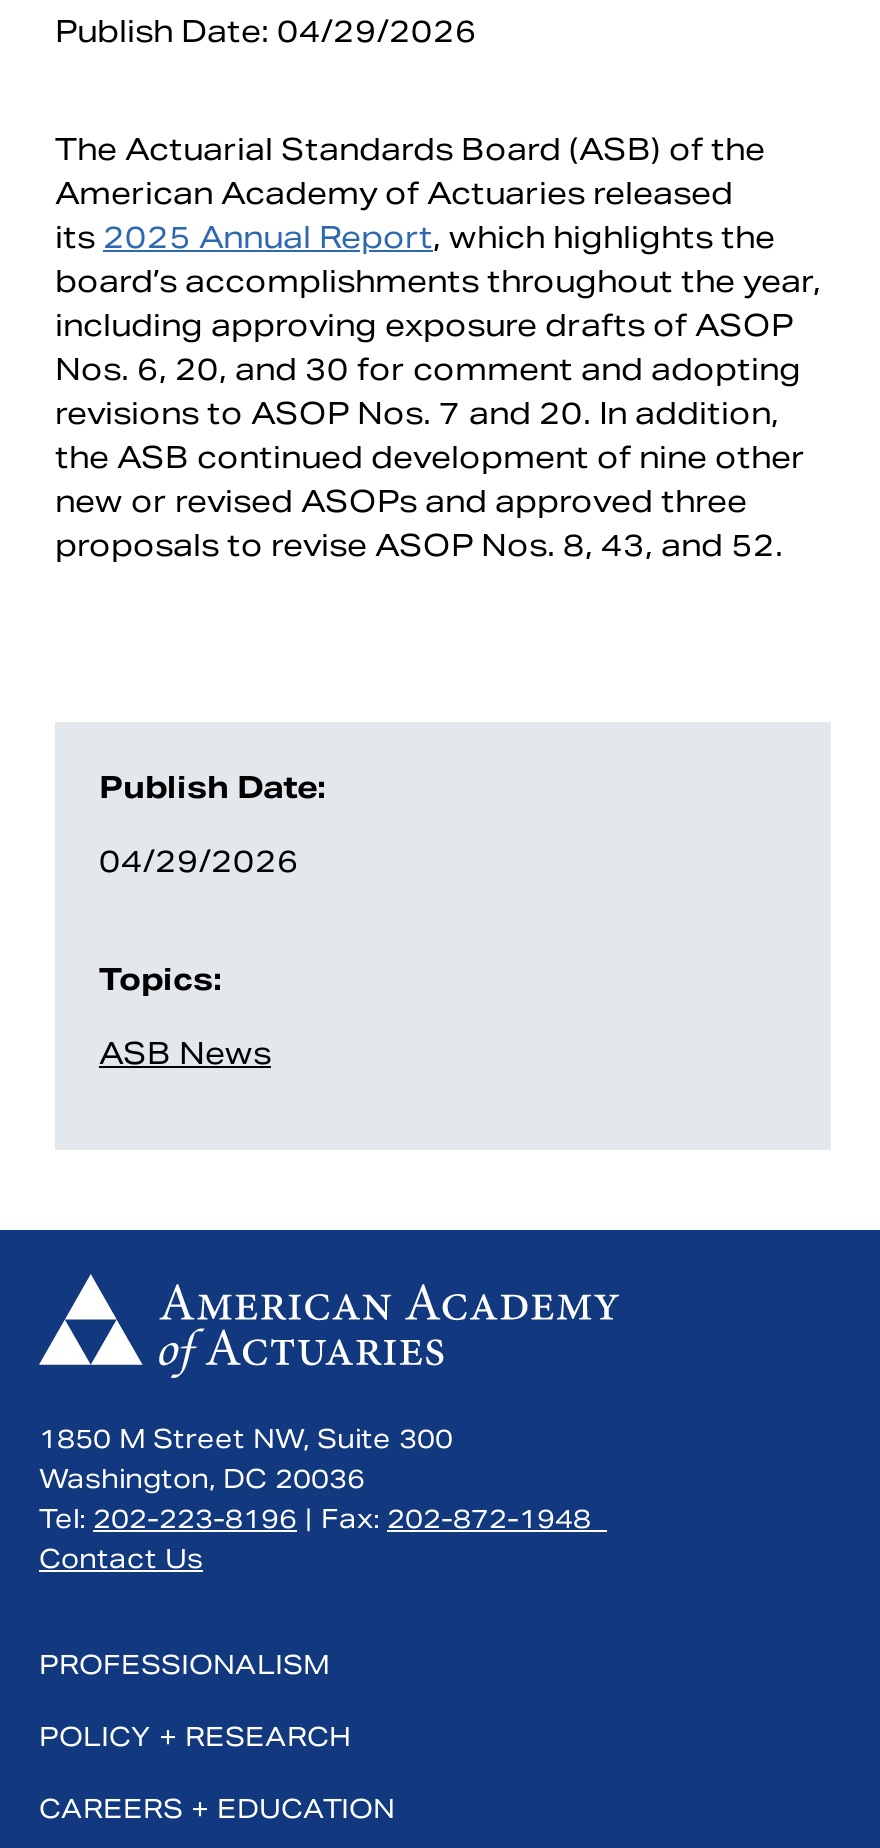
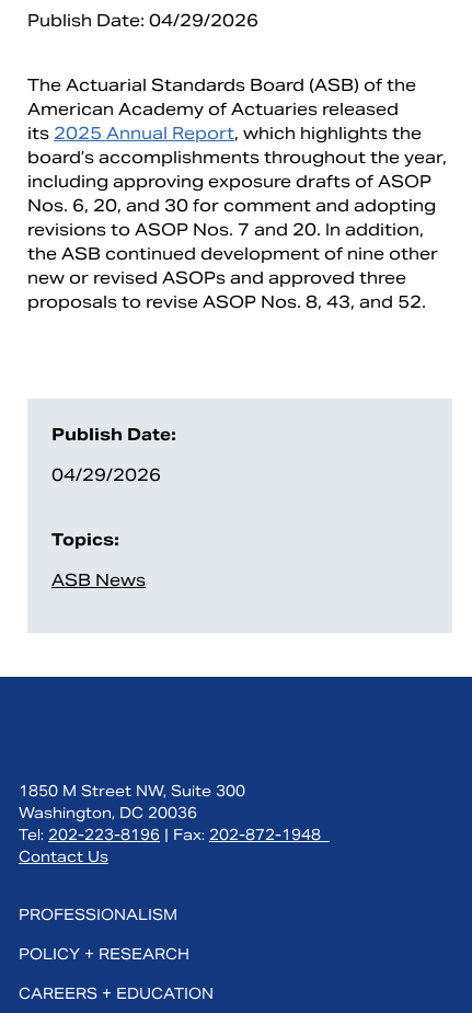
[39,1274,143,1368] [image] -> none
[157,1282,619,1380] [image] -> none

